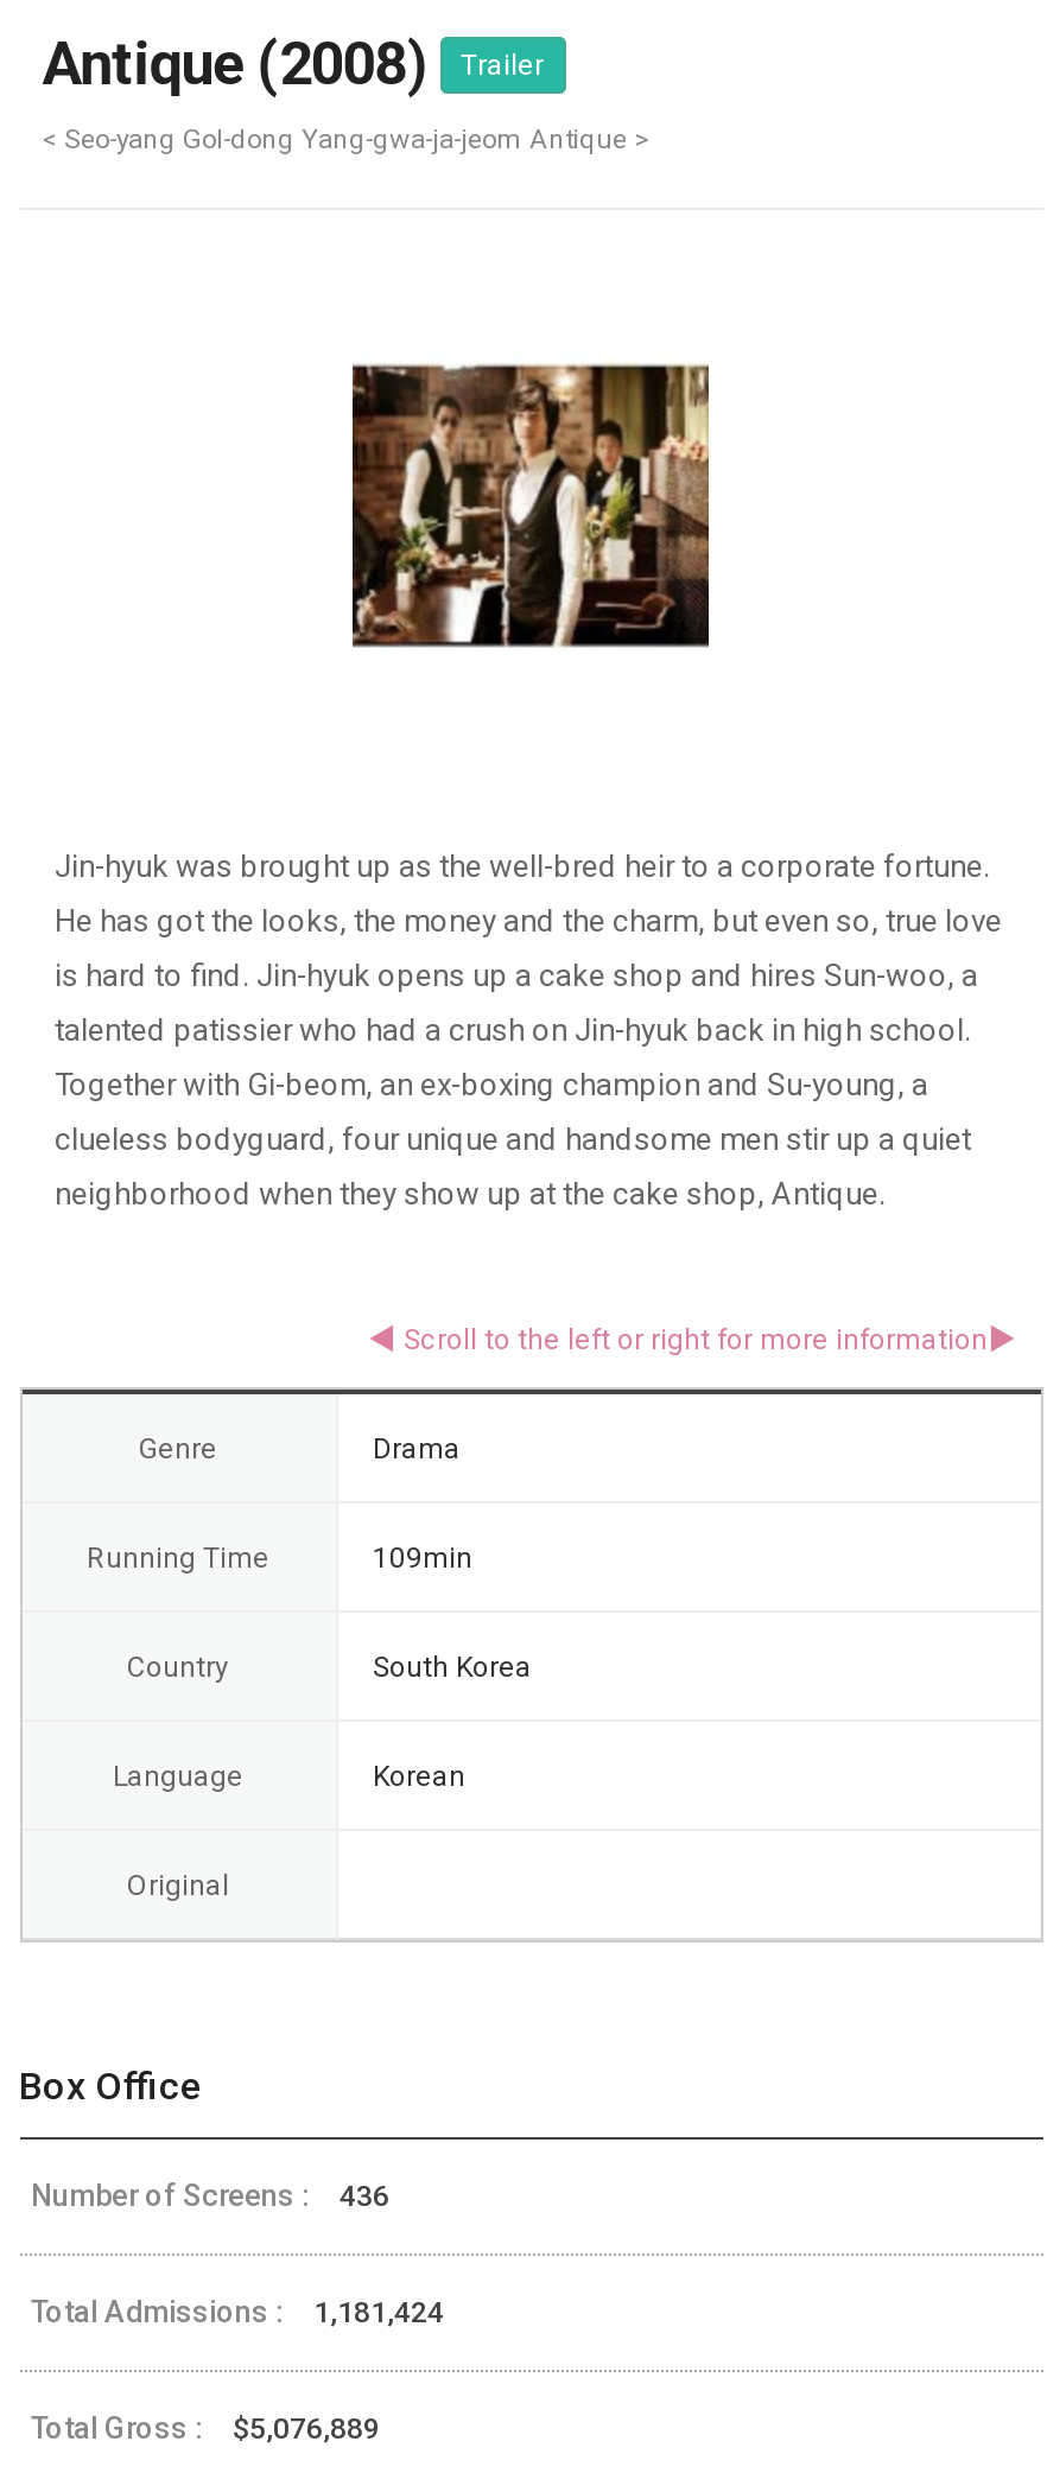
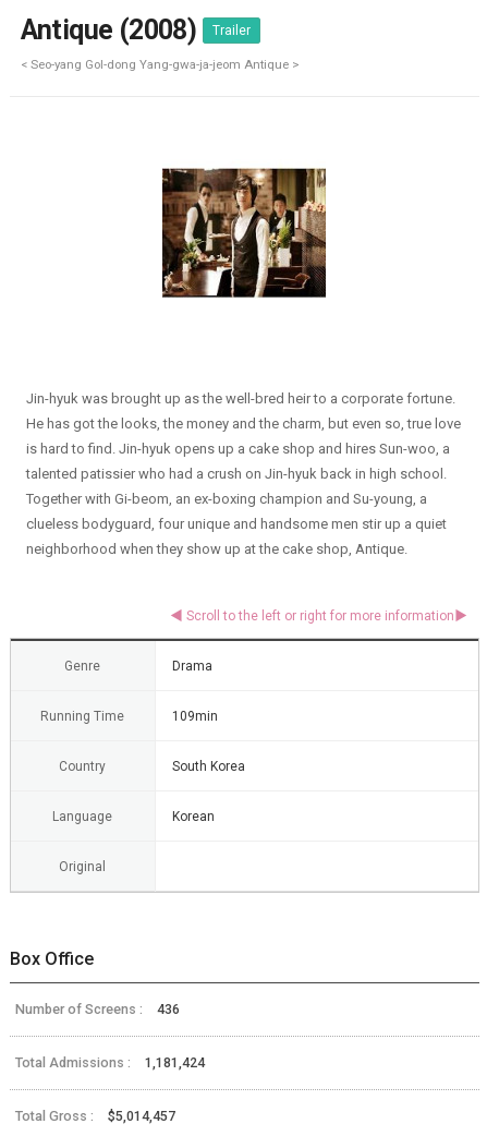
[31,2411,380,2447] Total Gross : $5,076,889 -> [15,1108,175,1125] Total Gross : $5,014,457

